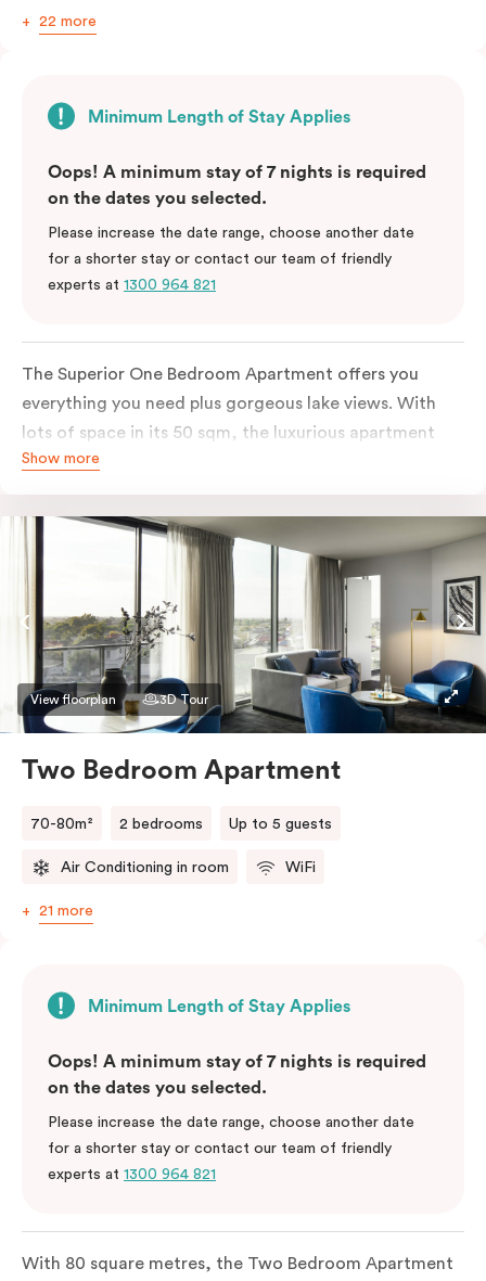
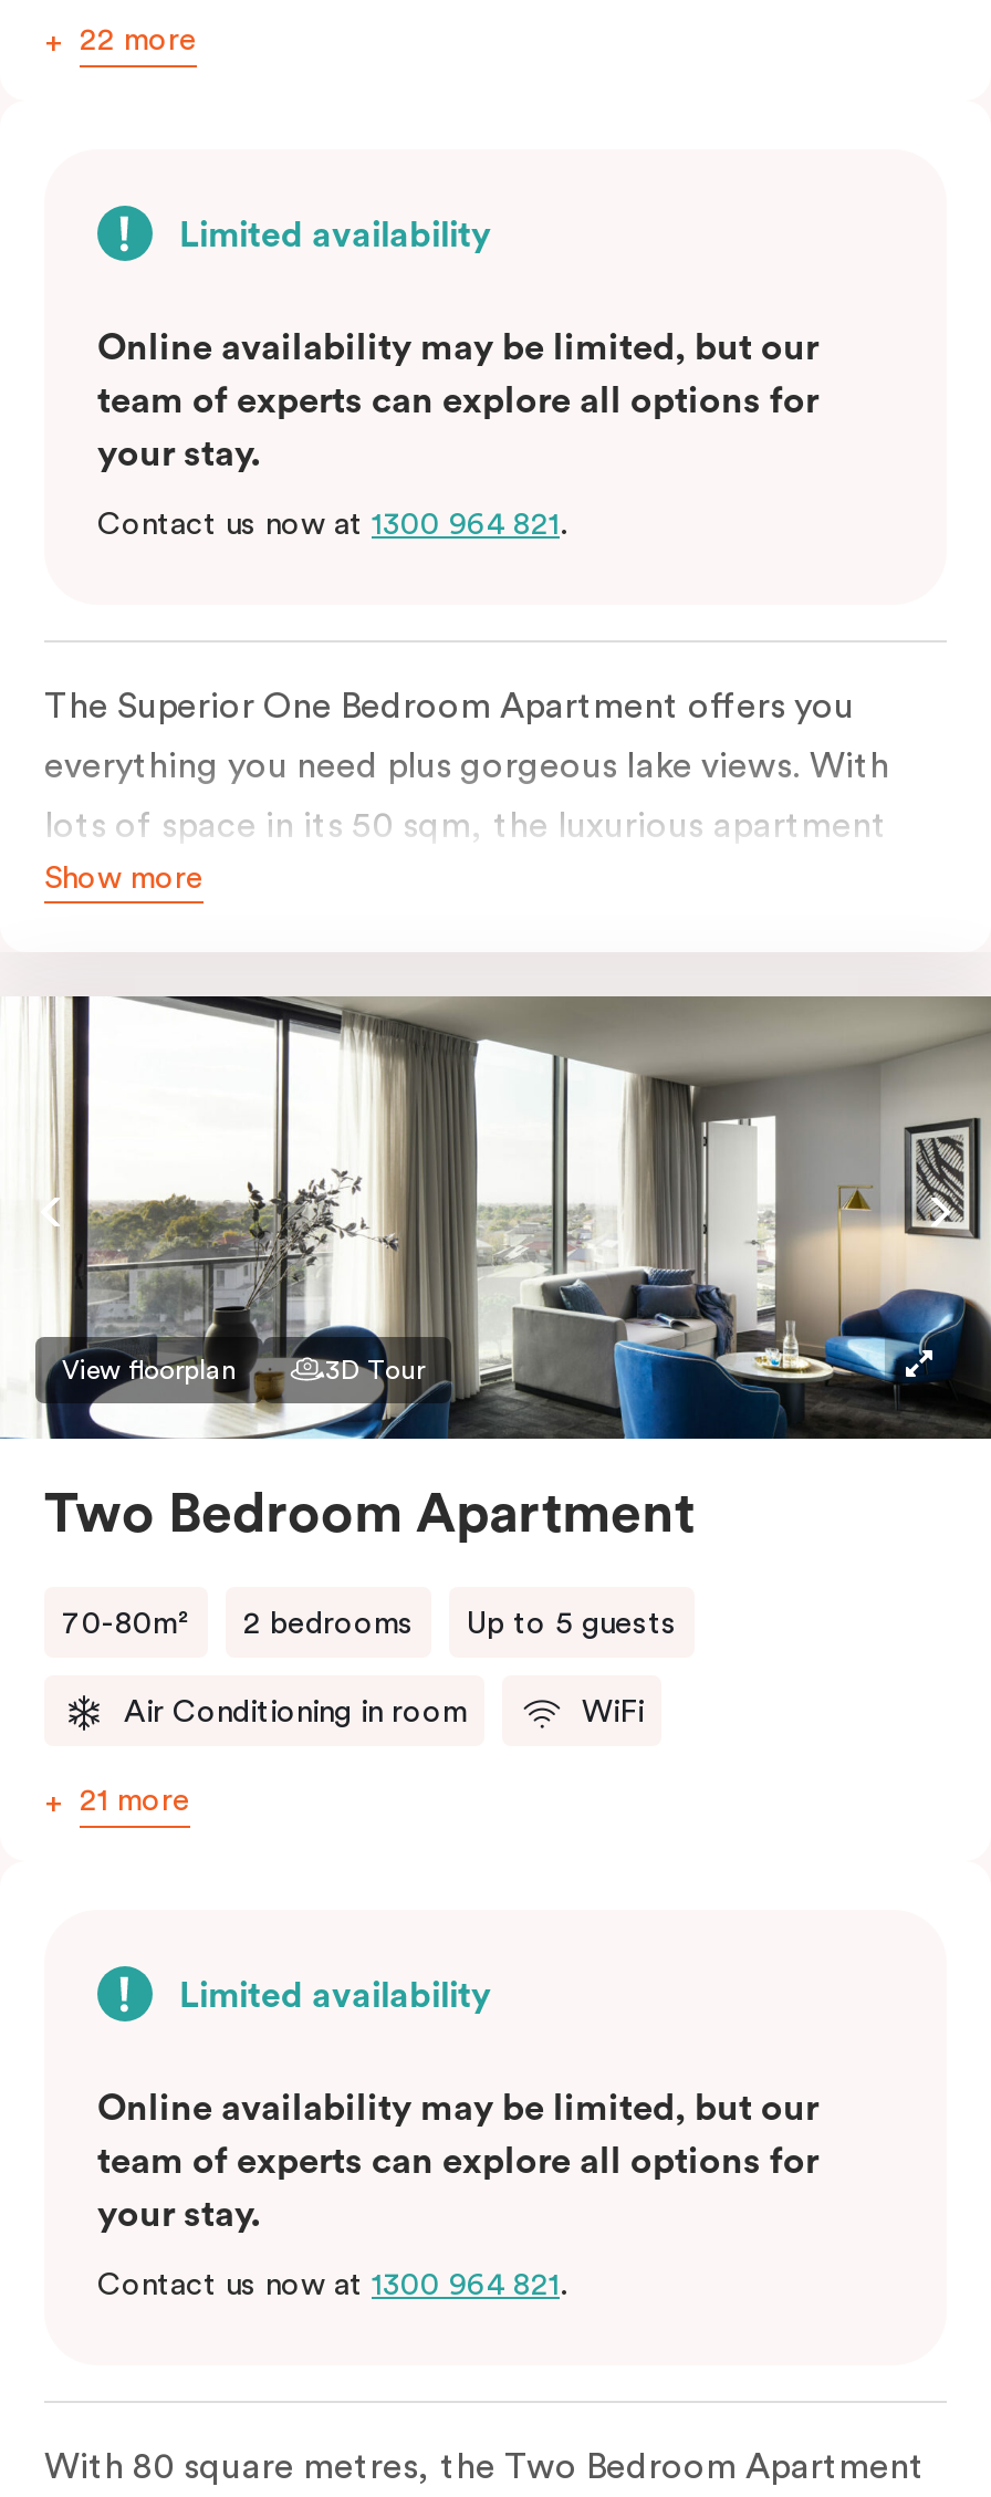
[48,108,426,293] Minimum Length of Stay Applies | Oops! A minimum stay of 7 nights is required | on the dates you selected. | Please increase the date range, choose another date | for a shorter stay or contact our team of friendly | experts at 1300 964 821 -> [97,218,818,541] Limited availability | Online availability may be limited, but our | team of experts can explore all options for | your stay. | Contact us now at 1300 964 821.
[48,998,426,1182] Minimum Length of Stay Applies | Oops! A minimum stay of 7 nights is required | on the dates you selected. | Please increase the date range, choose another date | for a shorter stay or contact our team of friendly | experts at 1300 964 821 -> [97,1978,818,2301] Limited availability | Online availability may be limited, but our | team of experts can explore all options for | your stay. | Contact us now at 1300 964 821.

